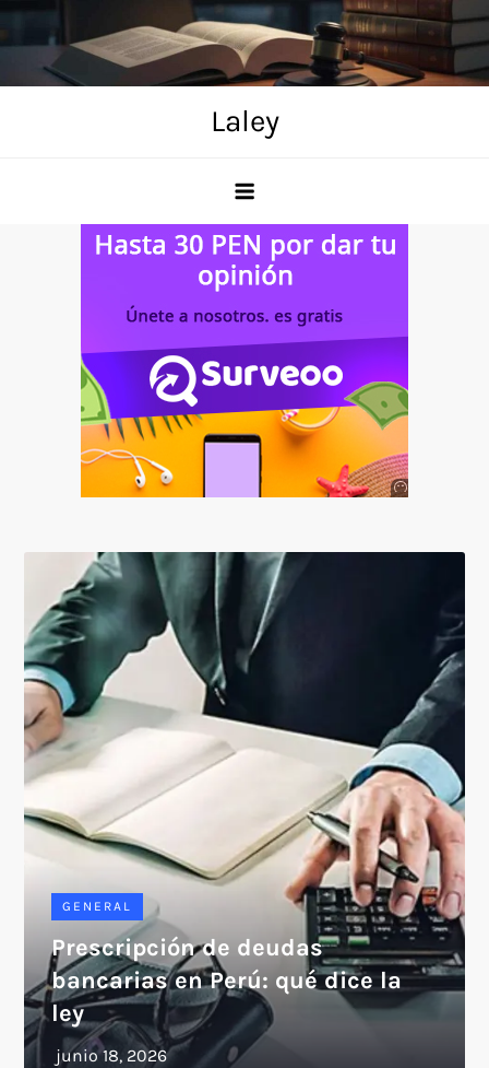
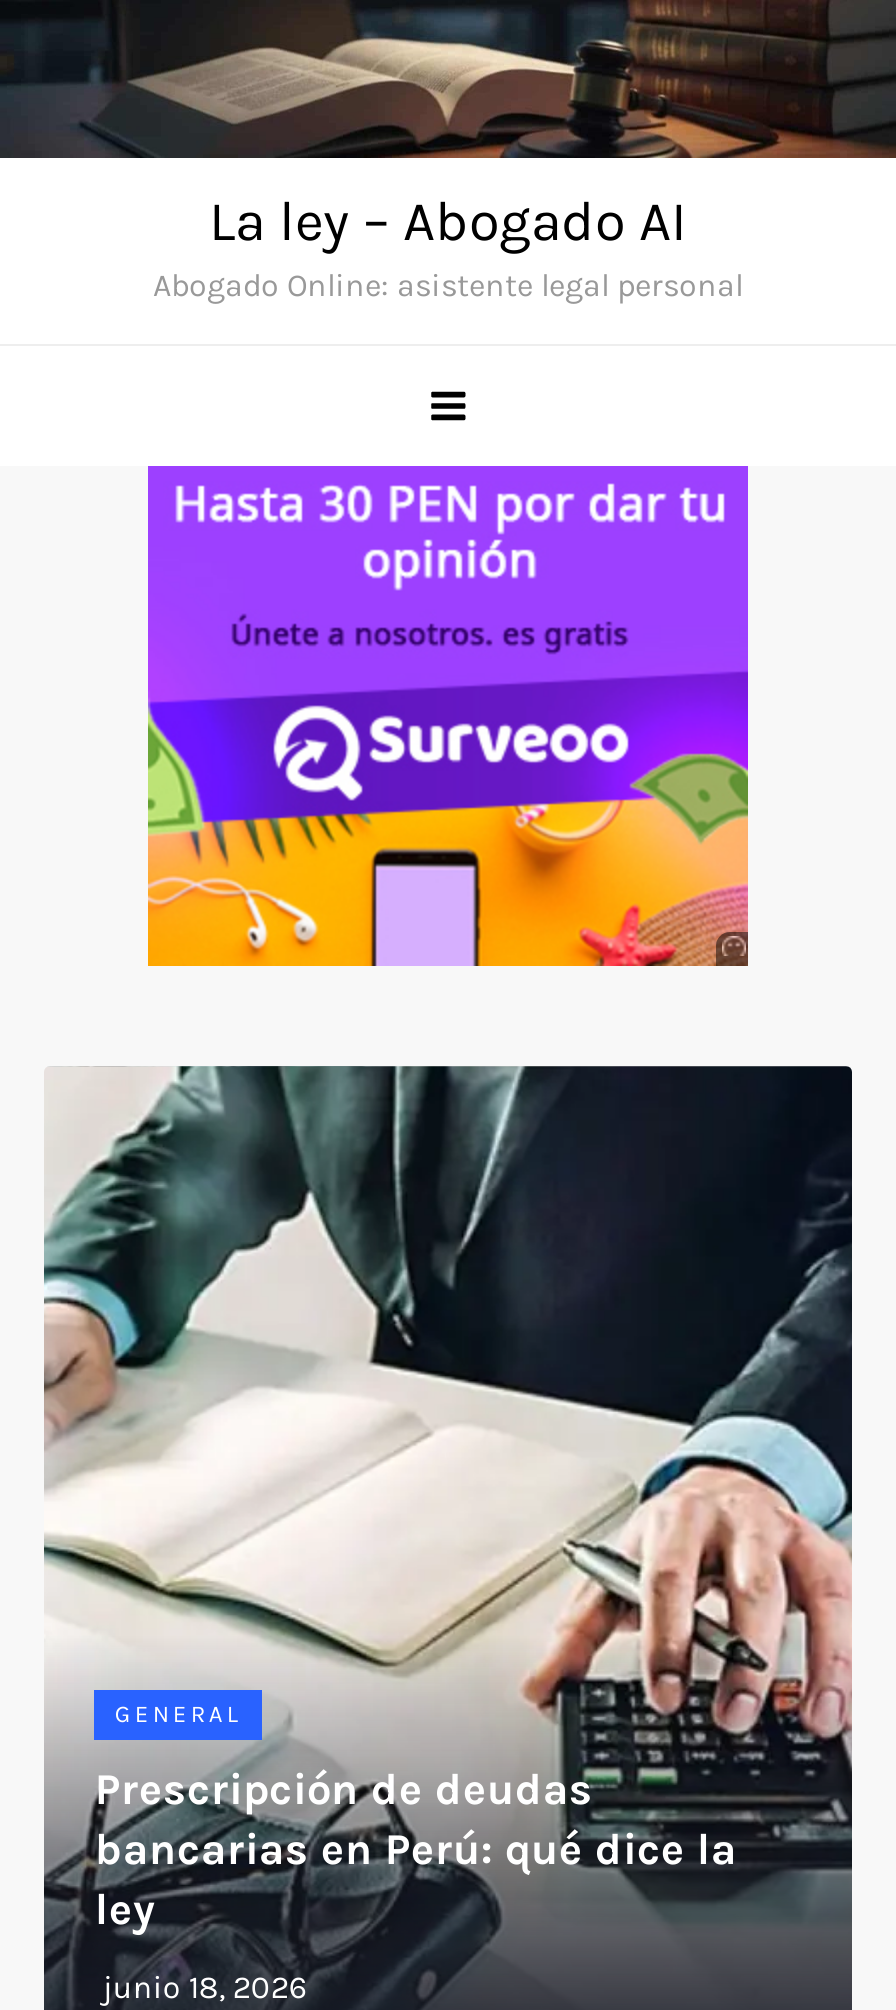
[210,103,279,139] Laley -> [153,187,743,303] La ley – Abogado AI | Abogado Online: asistente legal personal

